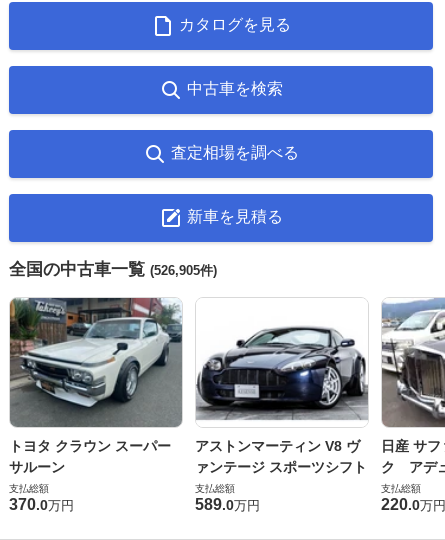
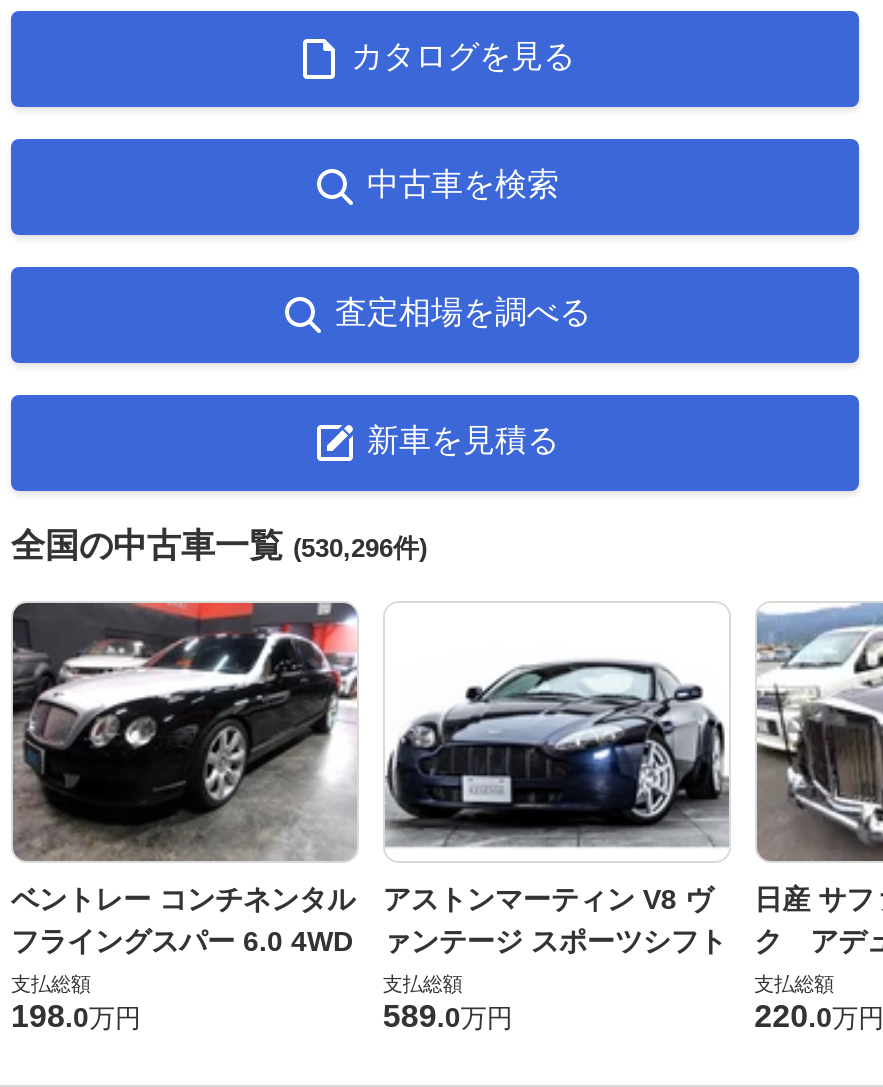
[9,260,217,279] 全国の中古車一覧(526,905件) -> [11,527,427,565] 全国の中古車一覧(530,296件)
[9,297,183,475] [image] | トヨタ クラウン スーパー | サルーン -> [11,601,357,957] [image] | ベントレー コンチネンタル | フライングスパー 6.0 4WD
[9,496,74,513] 370.0万円 -> [11,999,141,1033] 198.0万円

